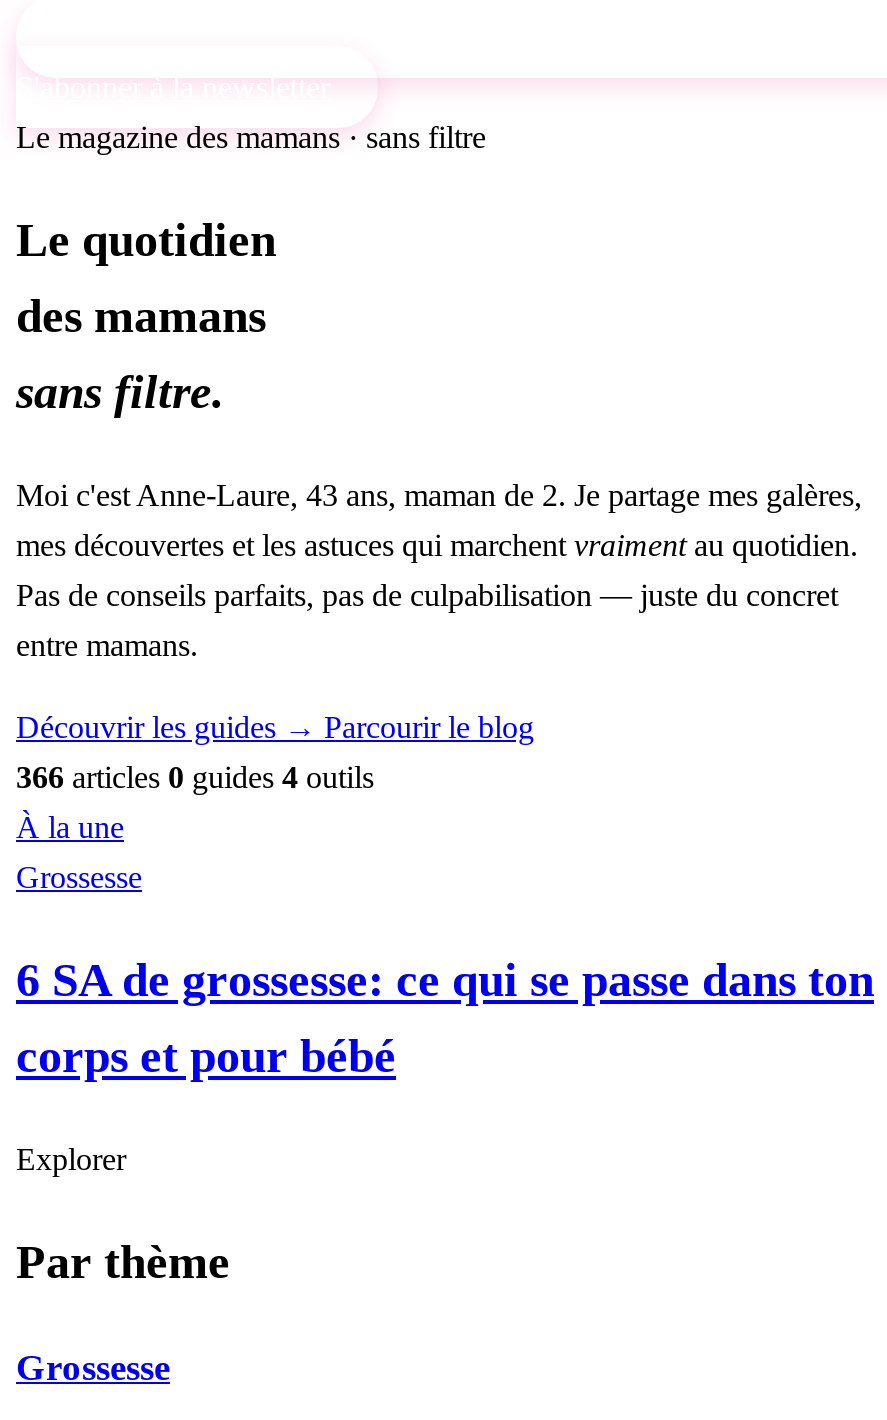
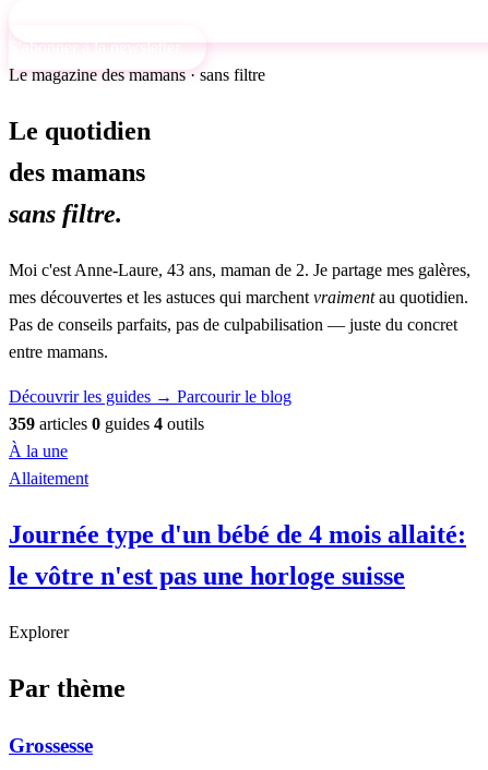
[16,760,374,794] 366 articles 0 guides 4 outils -> [9,414,204,433] 359 articles 0 guides 4 outils
[16,860,142,894] Grossesse -> [9,469,88,487] Allaitement
[16,953,874,1005] 6 SA de grossesse: ce qui se passe dans ton -> [9,520,466,548] Journée type d'un bébé de 4 mois allaité:
[16,1029,396,1081] corps et pour bébé -> [9,561,405,590] le vôtre n'est pas une horloge suisse

